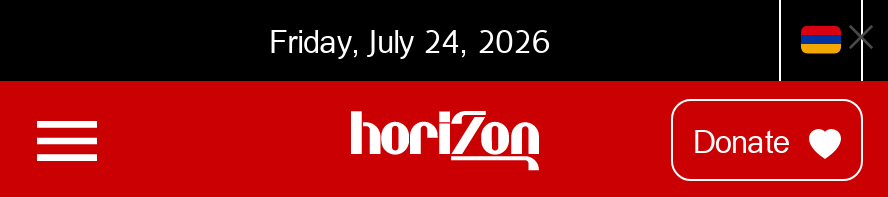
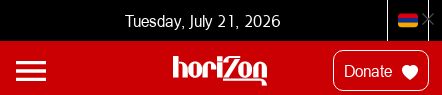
[269,20,549,58] Friday, July 24, 2026 -> [125,10,280,29] Tuesday, July 21, 2026

